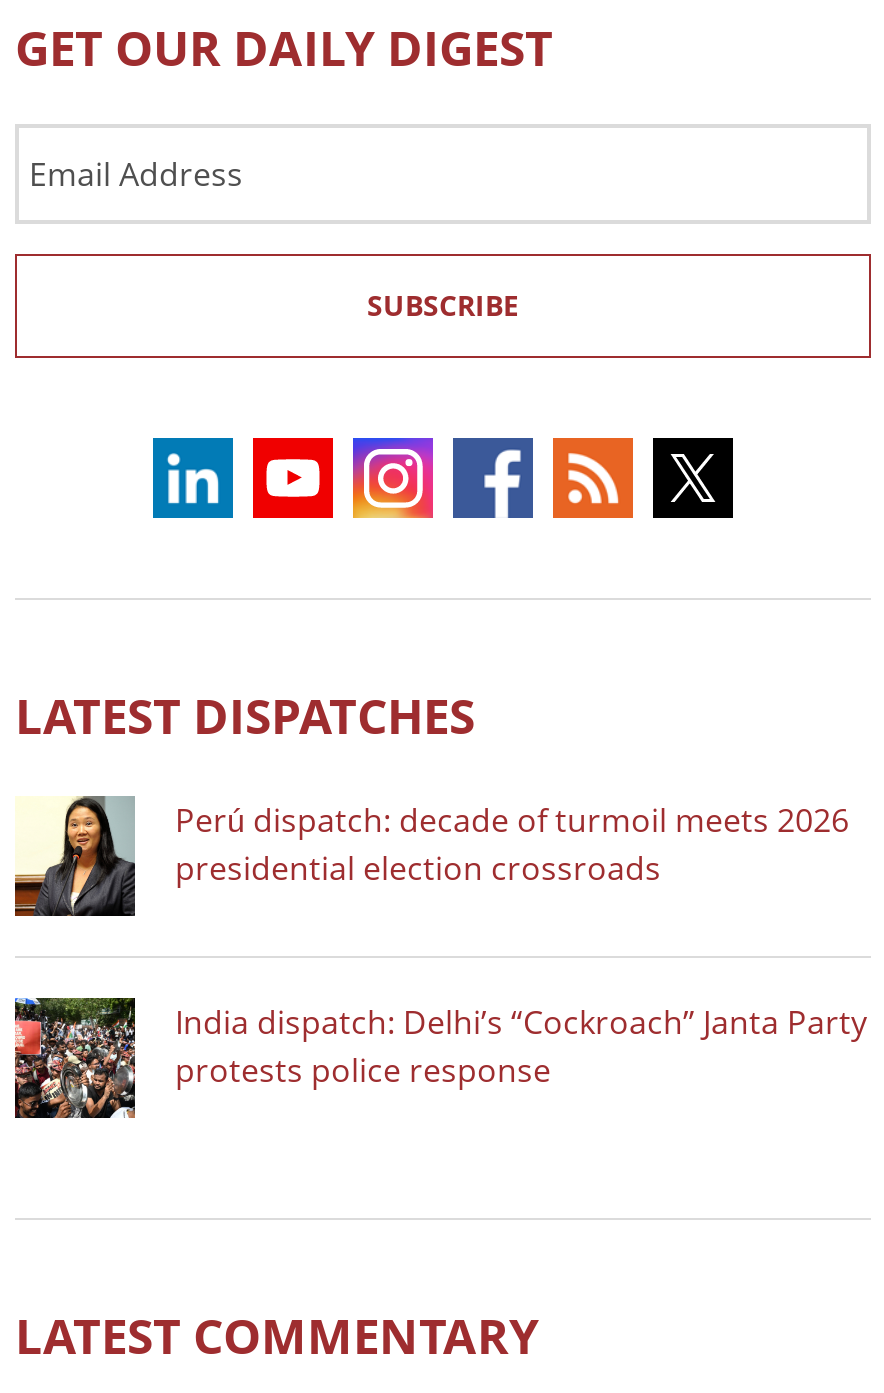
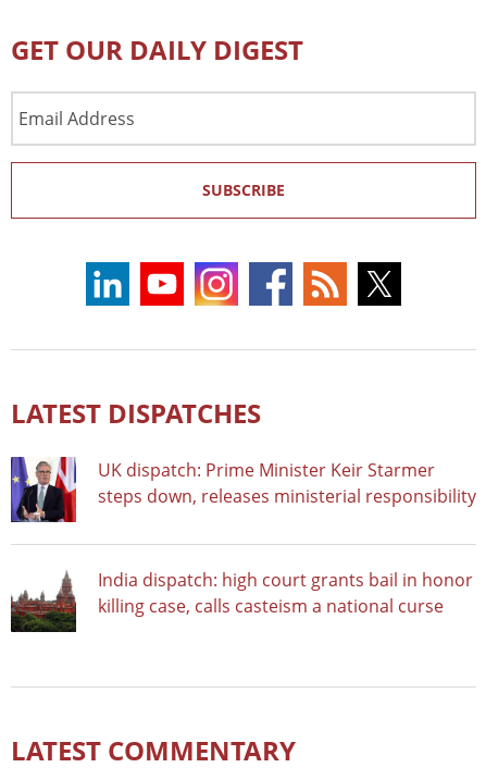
[13,794,849,918] [image] | Perú dispatch: decade of turmoil meets 2026 | presidential election crossroads -> [10,456,476,523] [image] | UK dispatch: Prime Minister Keir Starmer | steps down, releases ministerial responsibility
[13,996,867,1120] [image] | India dispatch: Delhi’s “Cockroach” Janta Party | protests police response -> [11,567,473,633] [image] | India dispatch: high court grants bail in honor | killing case, calls casteism a national curse

